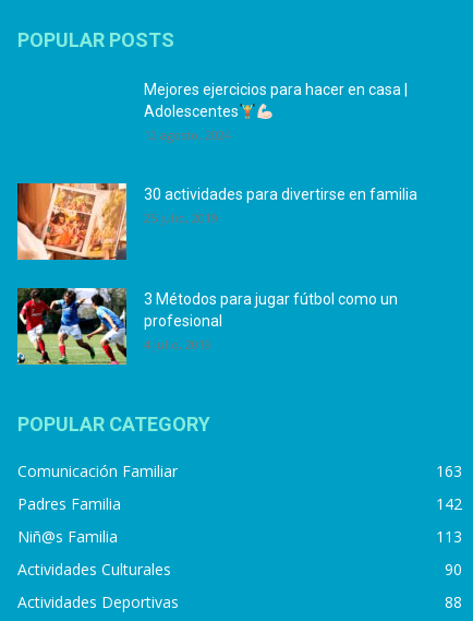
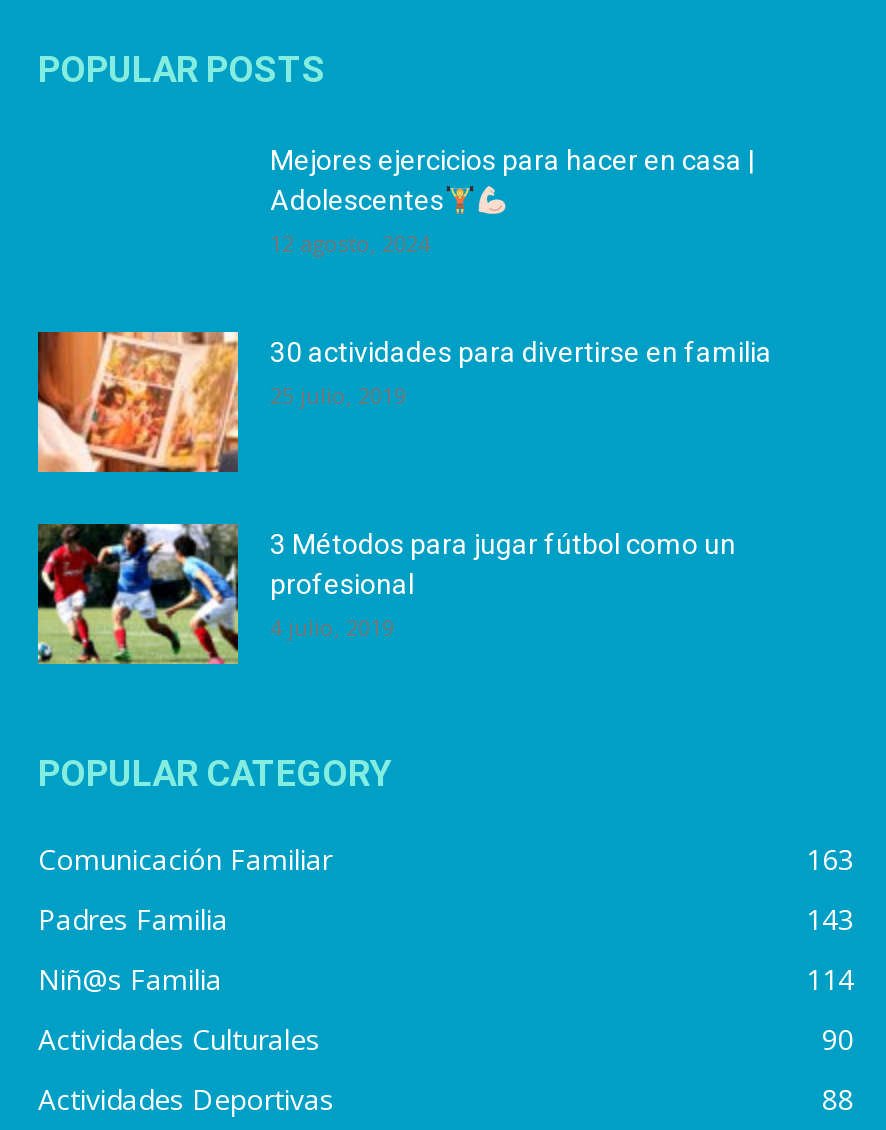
[436,494,462,515] 142 -> [806,901,854,939] 143
[436,527,462,547] 113 -> [806,961,854,999] 114

